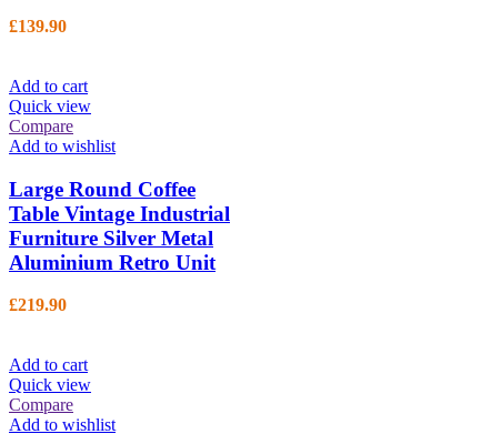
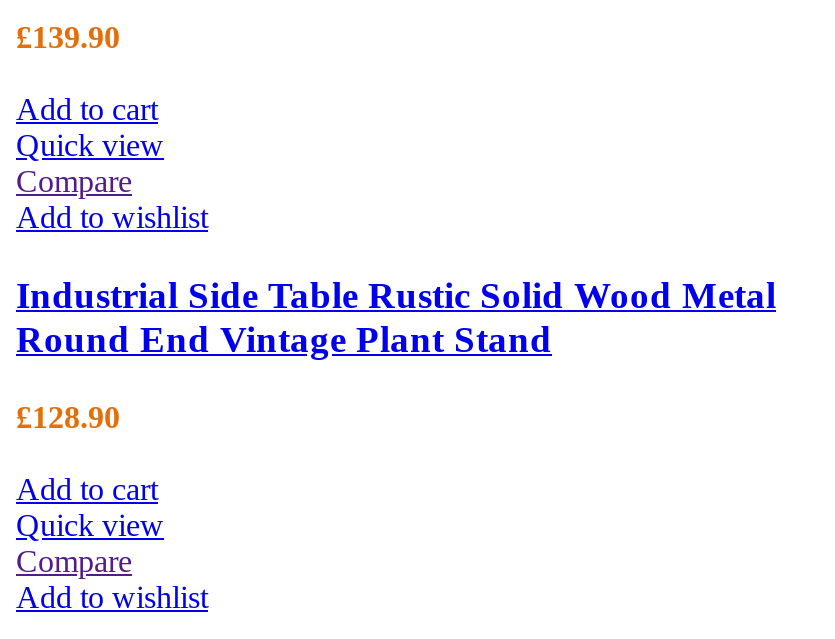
[9,177,230,274] Large Round Coffee | Table Vintage Industrial | Furniture Silver Metal | Aluminium Retro Unit -> [16,273,776,359] Industrial Side Table Rustic Solid Wood Metal | Round End Vintage Plant Stand
[9,296,67,315] £219.90 -> [16,399,120,433] £128.90

